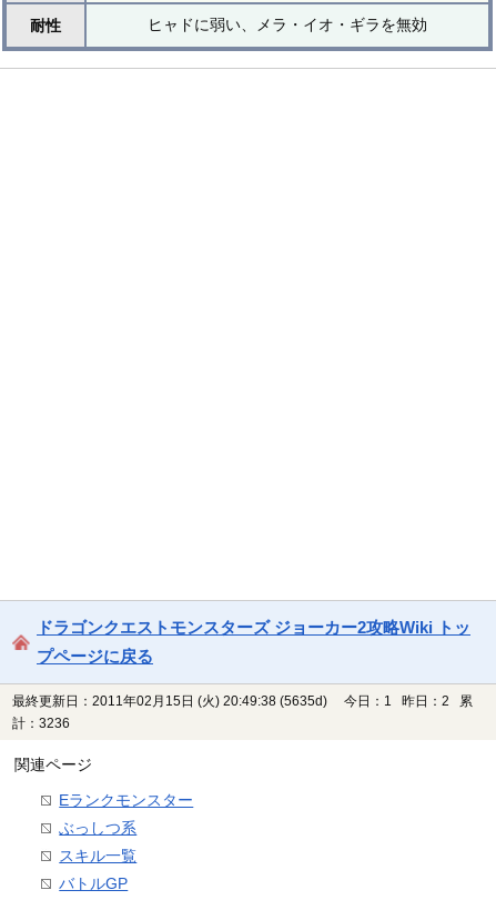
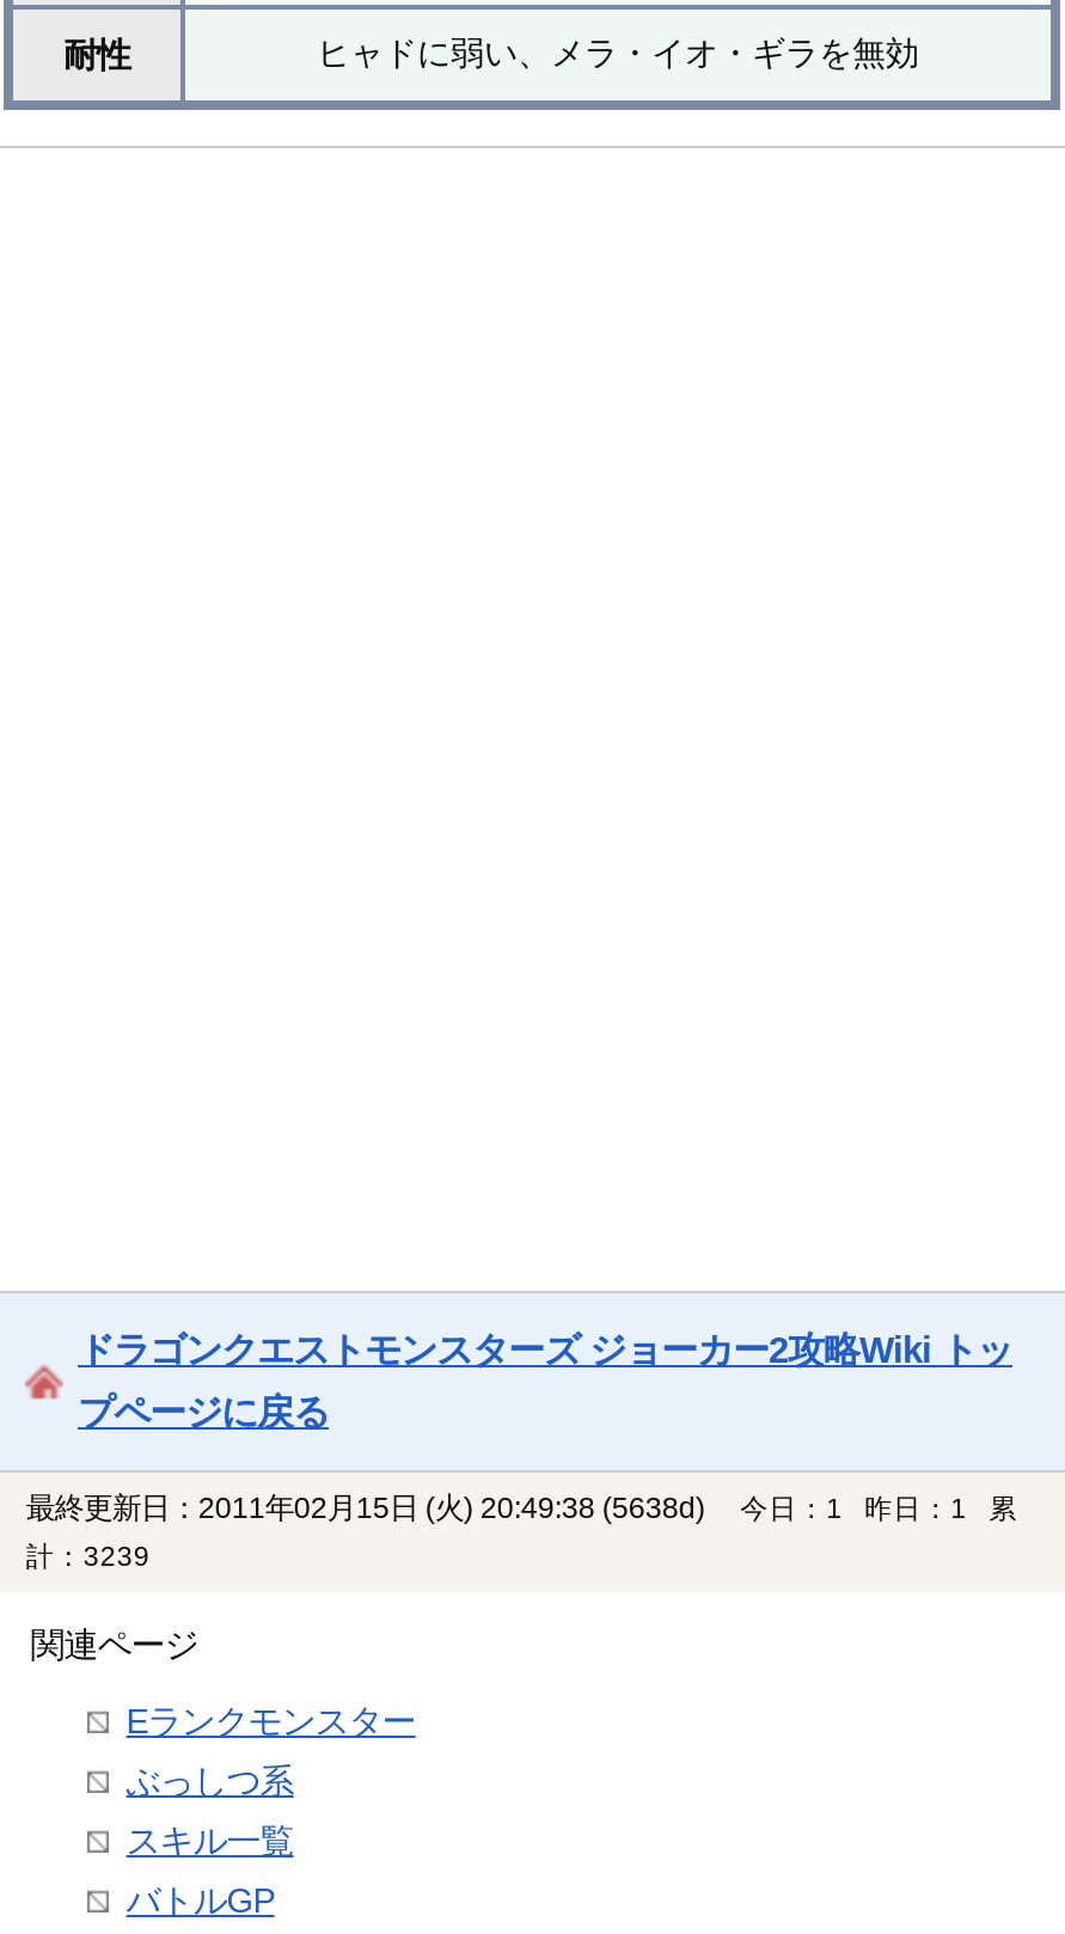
[13,693,328,709] 最終更新日：2011年02月15日 (火) 20:49:38 (5635d) -> [26,1492,705,1525] 最終更新日：2011年02月15日 (火) 20:49:38 (5638d)
[344,695,473,708] 今日：1 昨日：2 累 -> [740,1494,1017,1523] 今日：1 昨日：1 累
[13,717,77,730] 計：3236 -> [26,1542,164,1571] 計：3239

